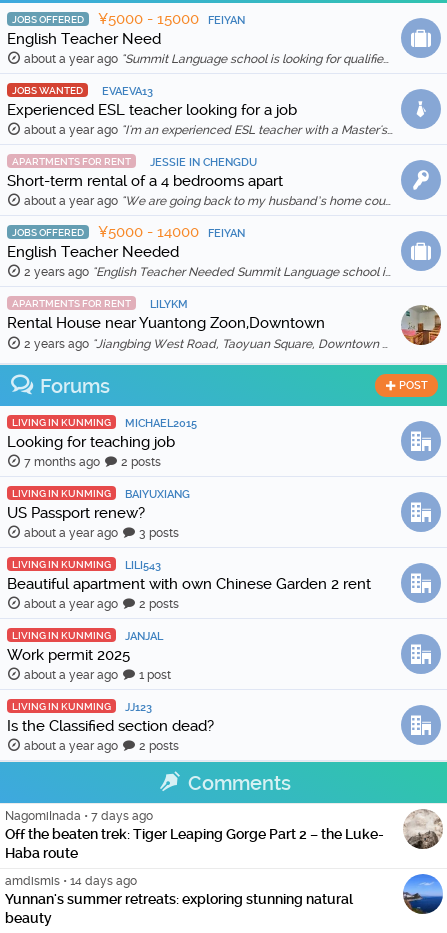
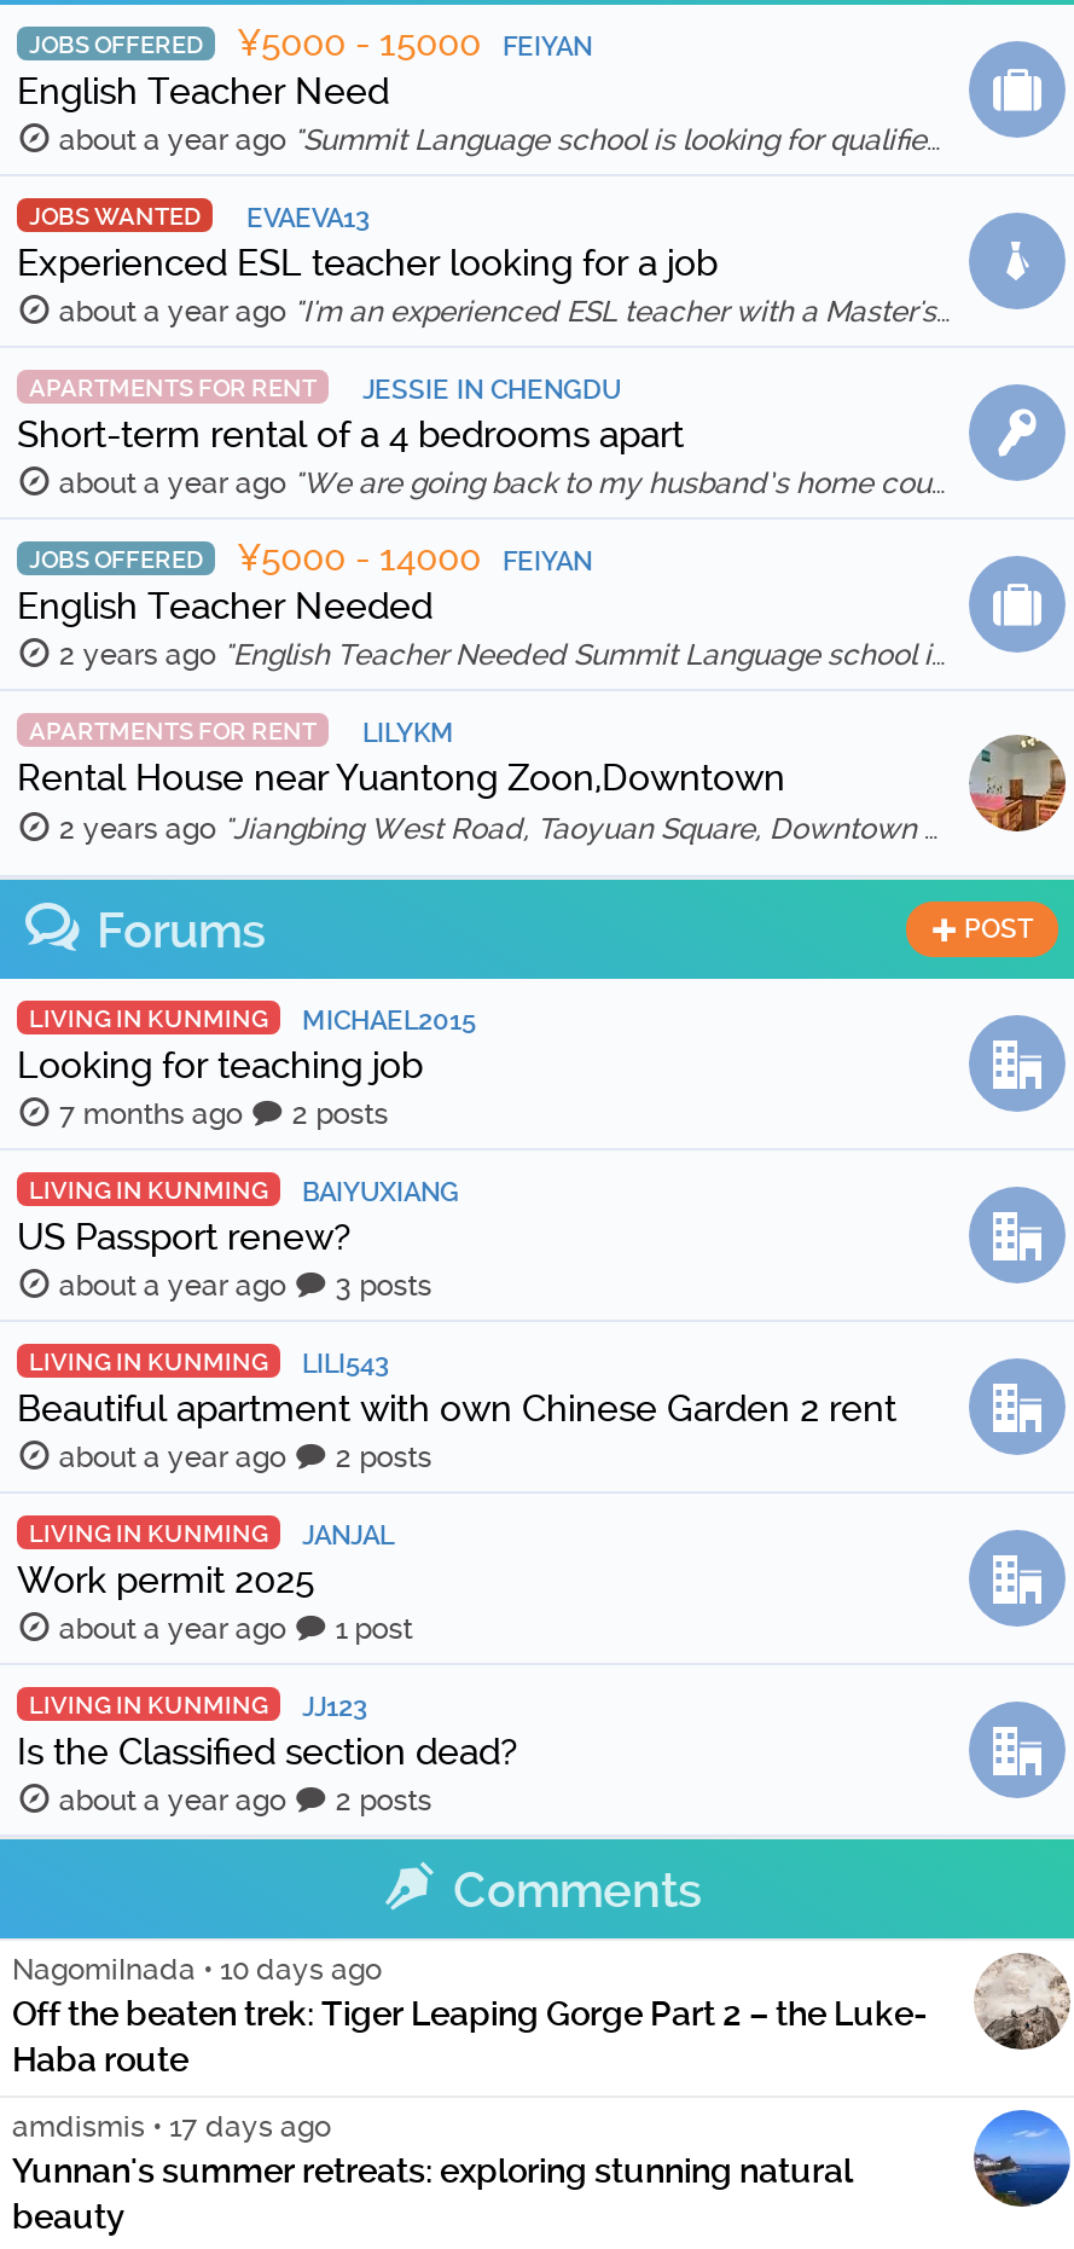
[5,809,153,823] NagomiInada • 7 days ago -> [12,1953,382,1987] NagomiInada • 10 days ago
[5,874,137,888] amdismis • 14 days ago -> [12,2110,331,2144] amdismis • 17 days ago

